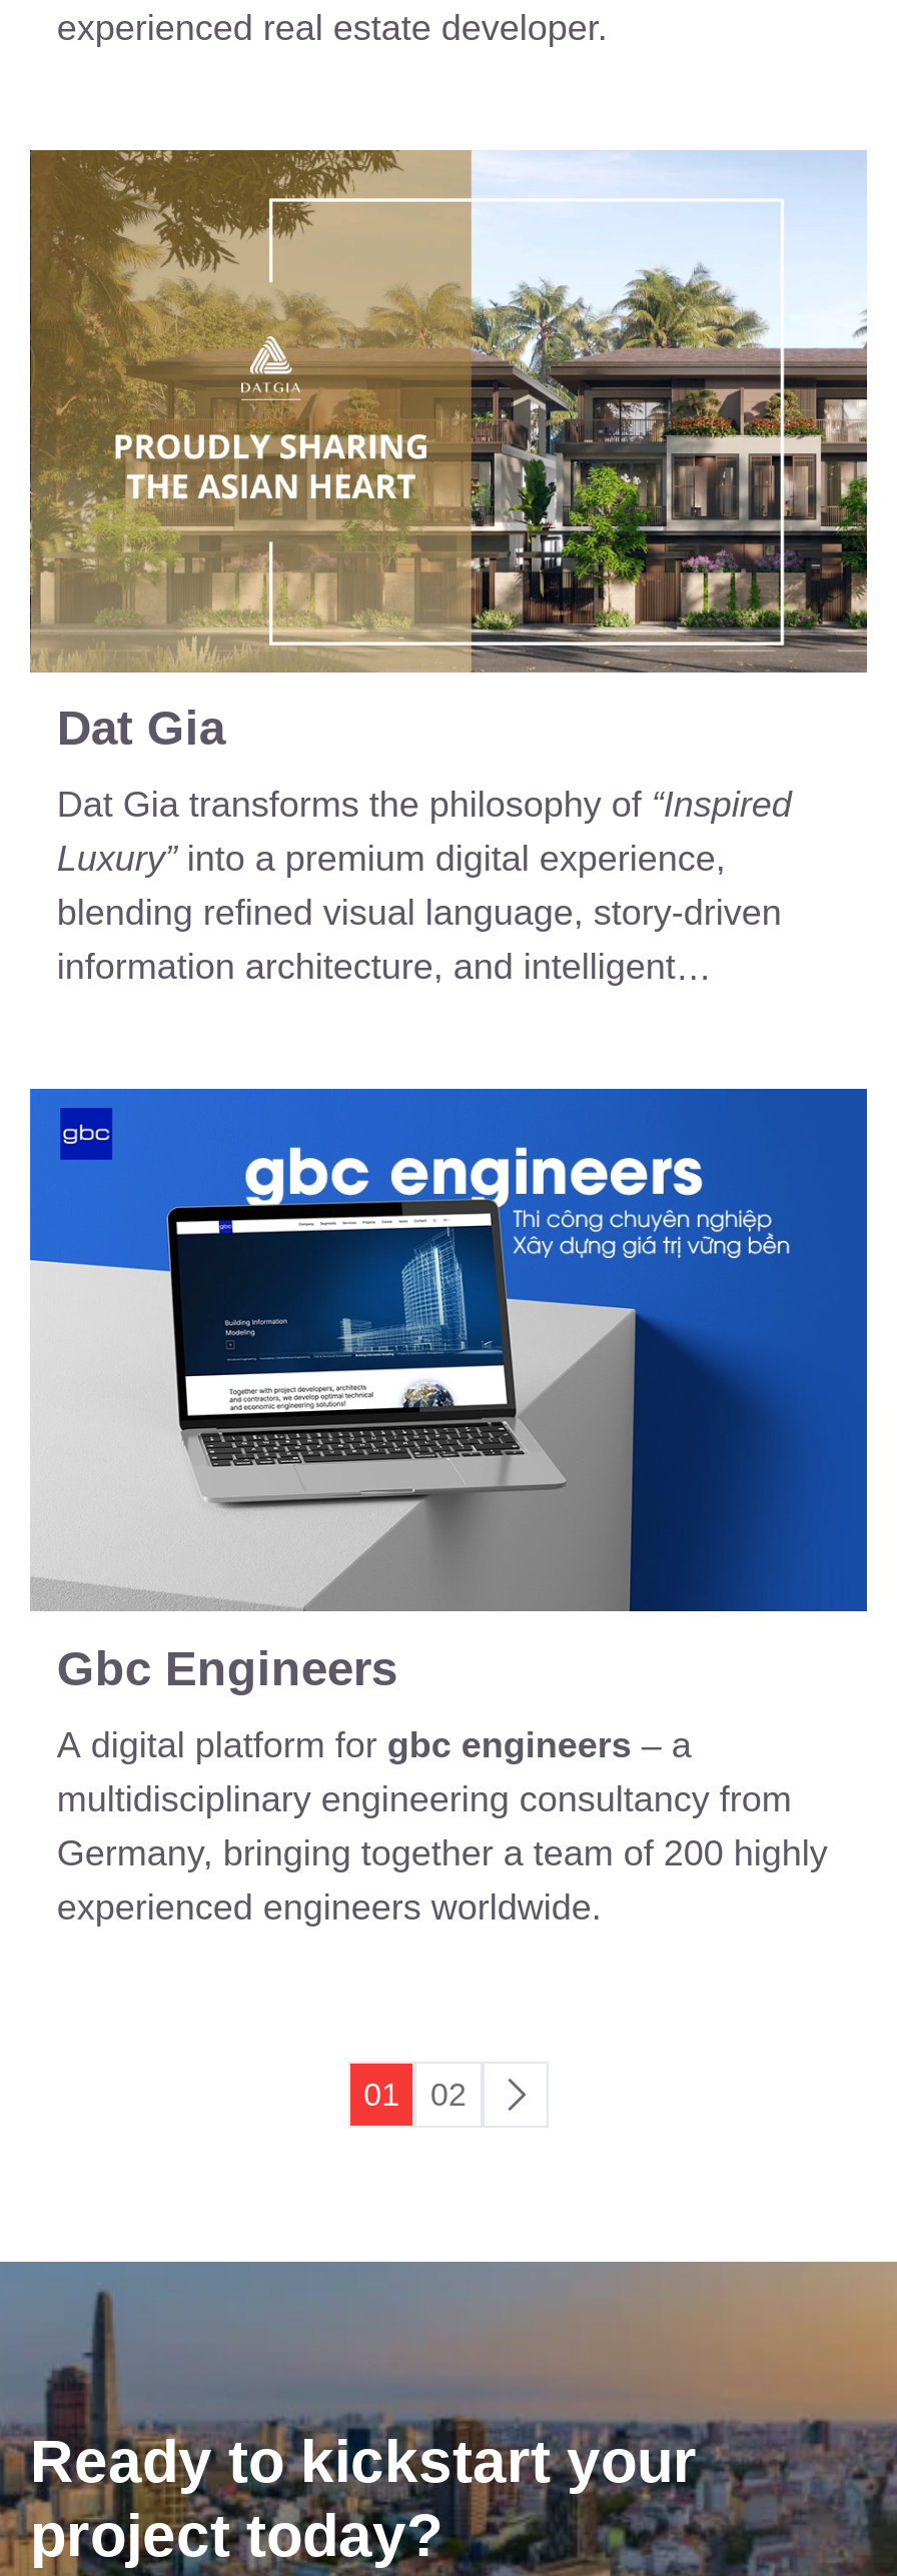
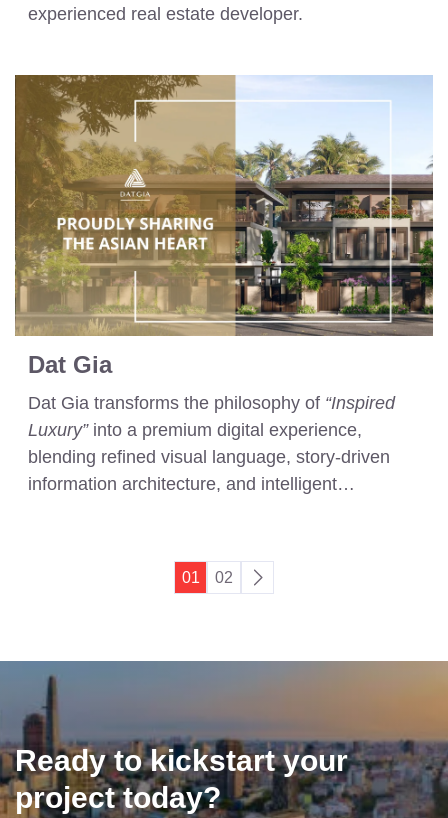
[28,1087,869,1927] [image] | Gbc Engineers | A digital platform for gbc engineers – a | multidisciplinary engineering consultancy from | Germany, bringing together a team of 200 highly | experienced engineers worldwide. -> none

